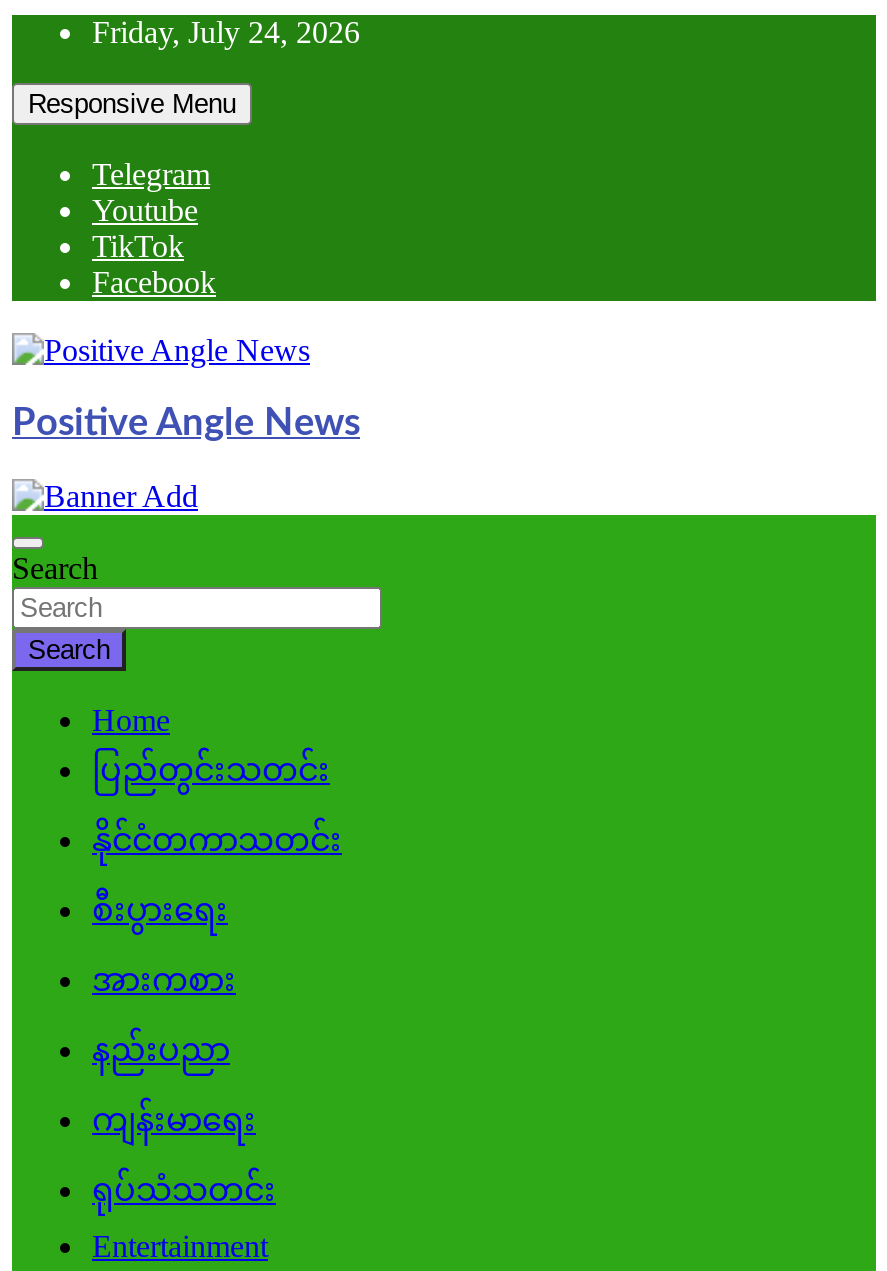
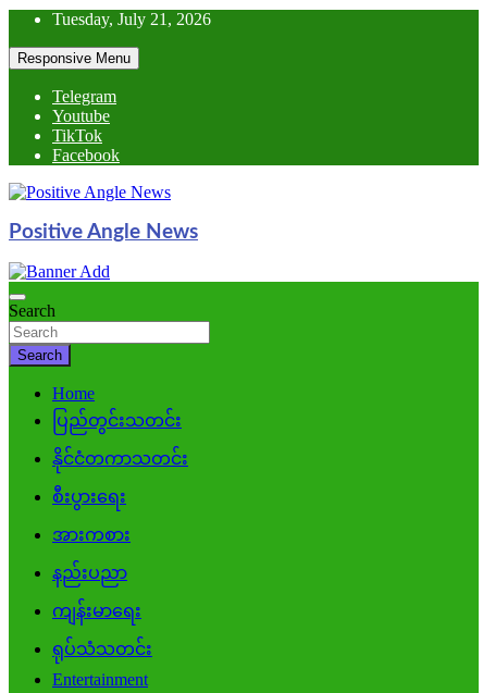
[92,15,360,49] Friday, July 24, 2026 -> [52,10,211,28] Tuesday, July 21, 2026

